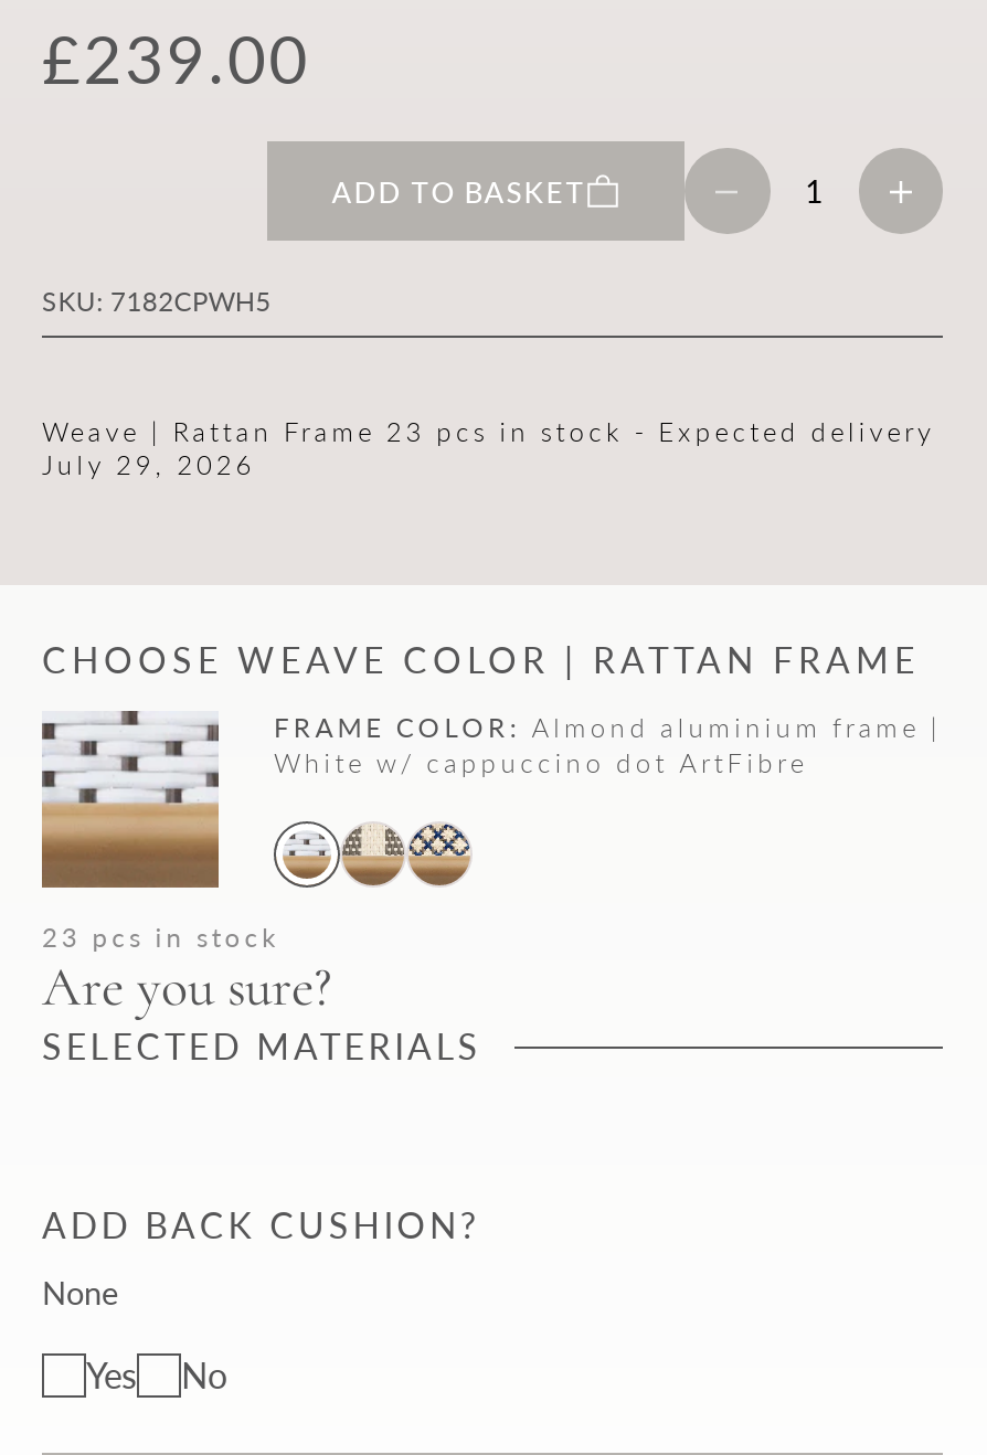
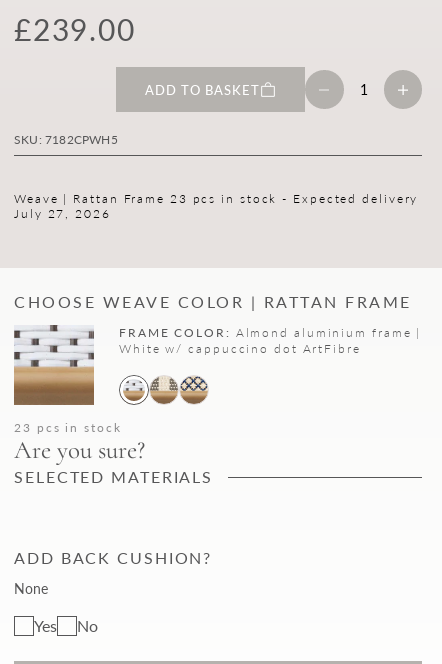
[42,448,255,481] July 29, 2026 -> [14,206,111,221] July 27, 2026

